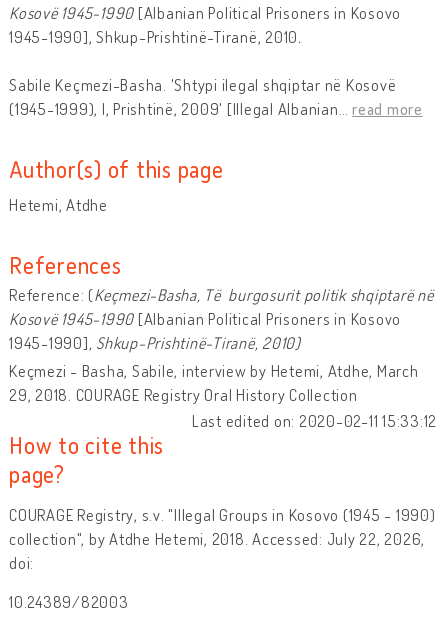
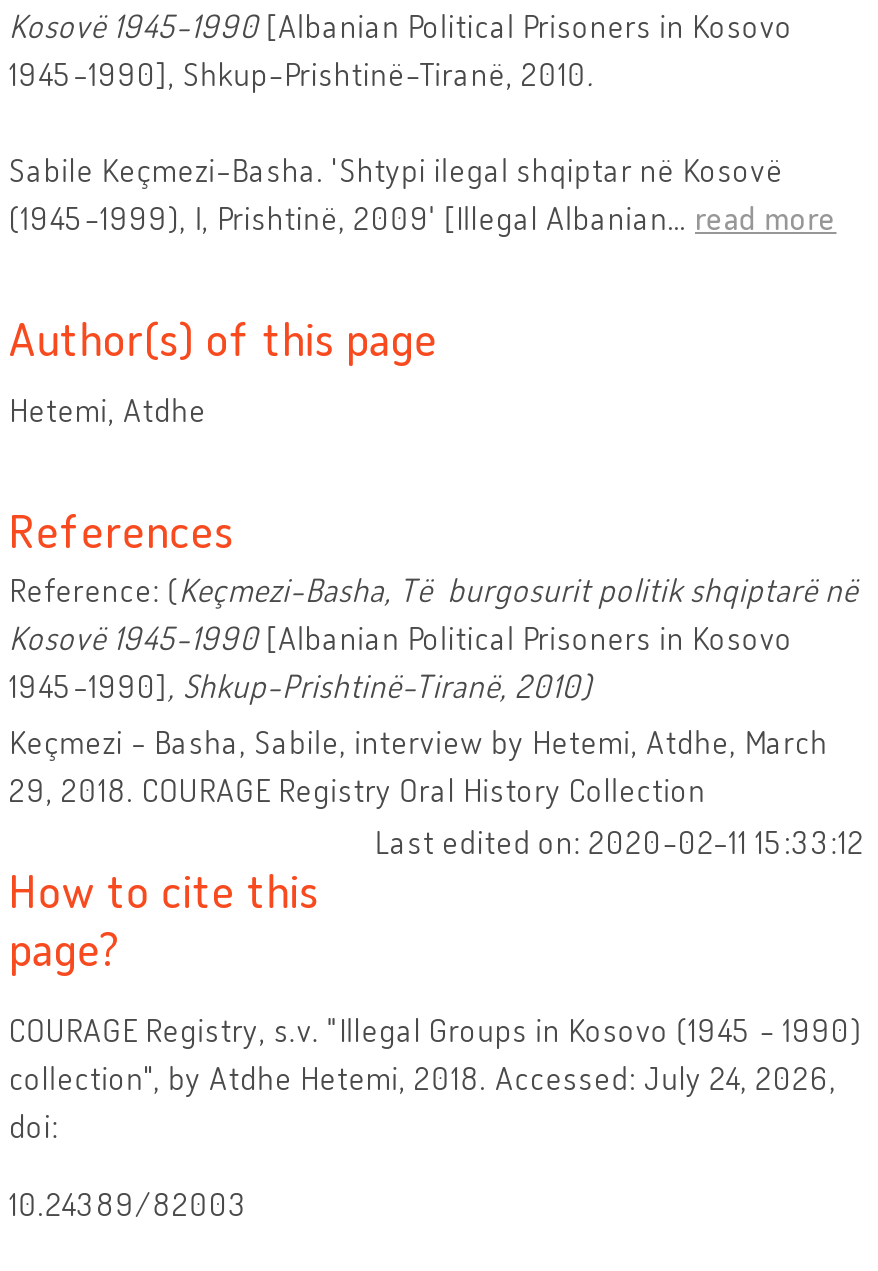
[9,529,425,549] collection", by Atdhe Hetemi, 2018. Accessed: July 22, 2026, -> [9,1058,837,1098] collection", by Atdhe Hetemi, 2018. Accessed: July 24, 2026,

